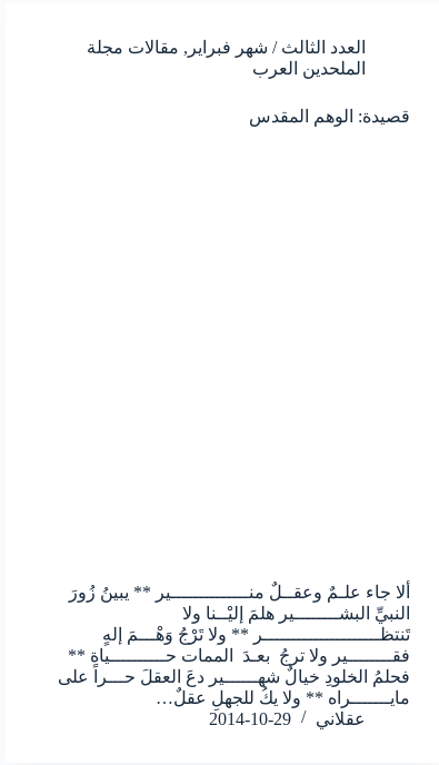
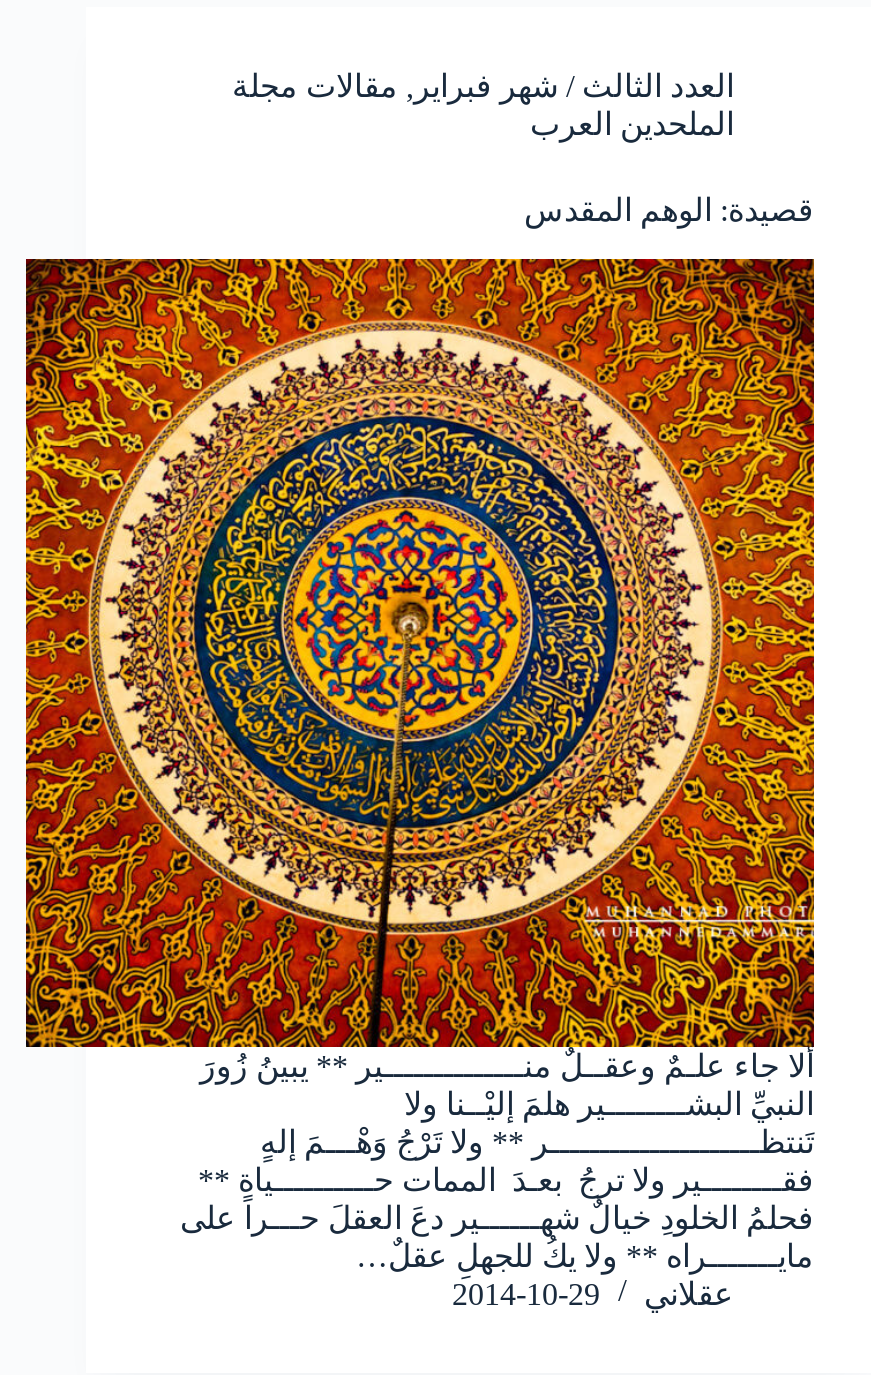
none -> [24,257,816,1049] [image]

